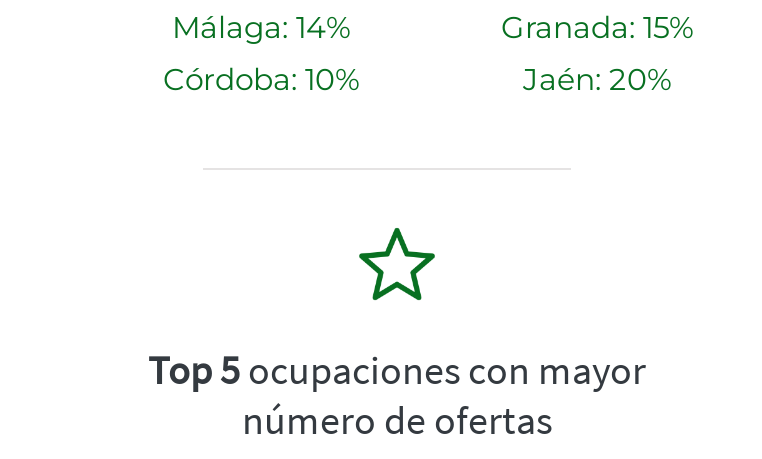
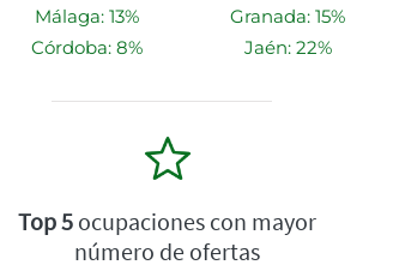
[172,8,350,46] Málaga: 14% -> [34,5,138,28] Málaga: 13%
[163,60,359,98] Córdoba: 10% -> [31,36,142,59] Córdoba: 8%
[523,60,671,98] Jaén: 20% -> [244,36,331,59] Jaén: 22%

